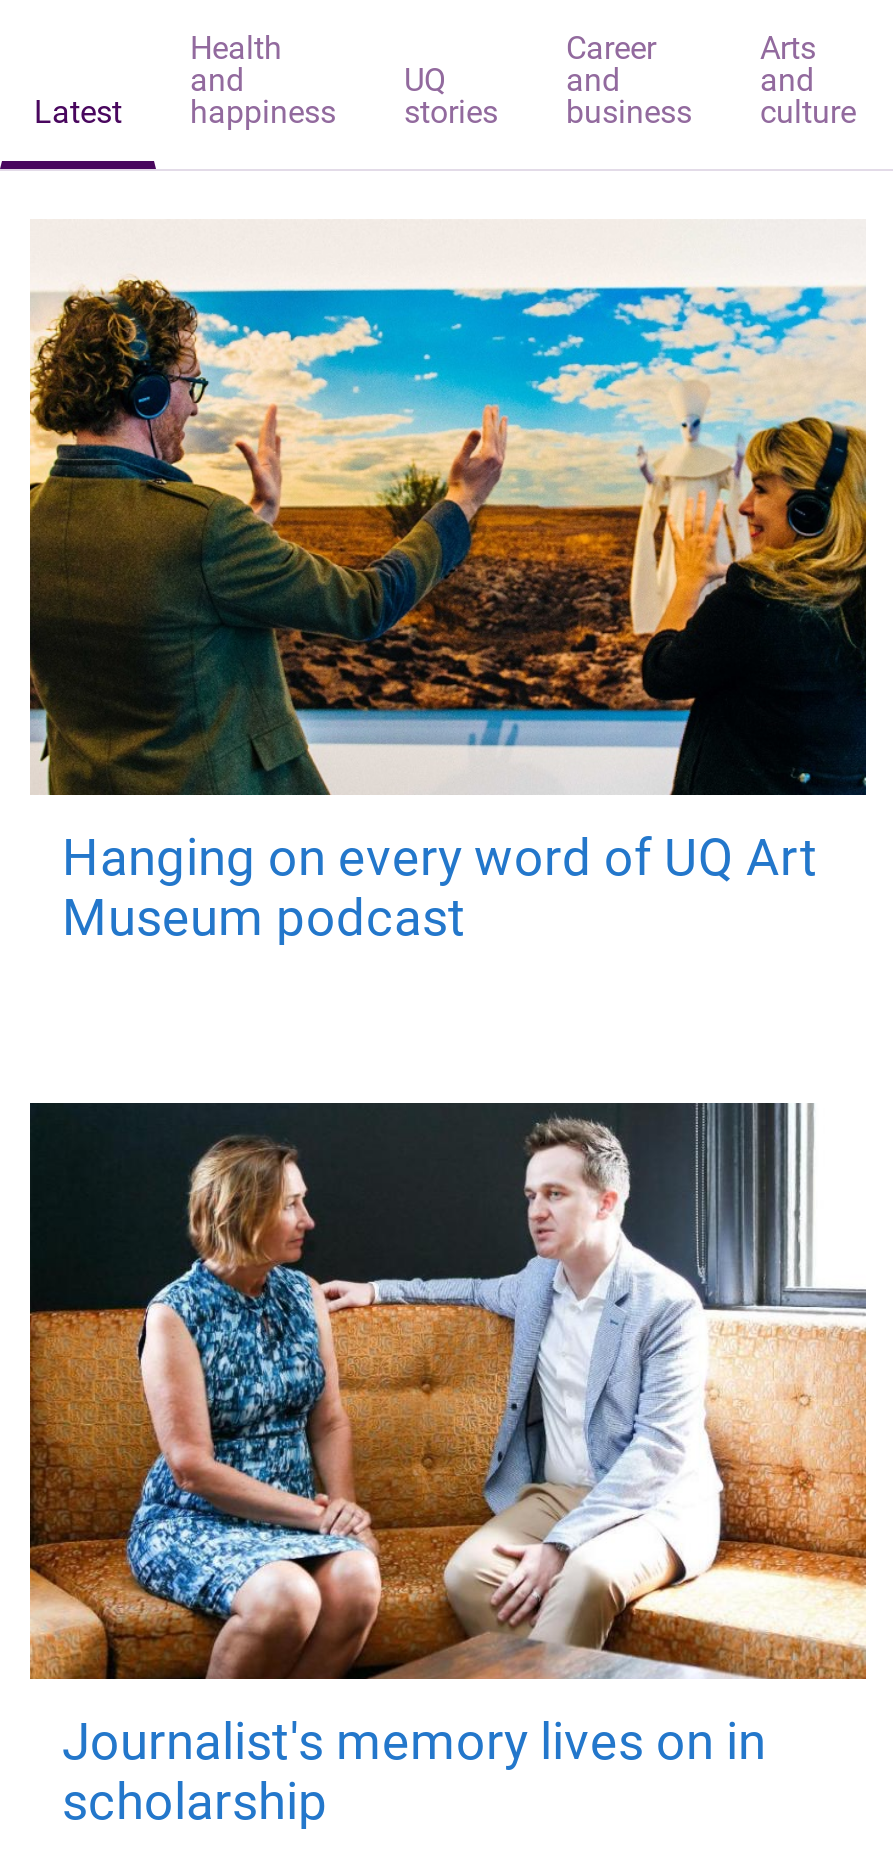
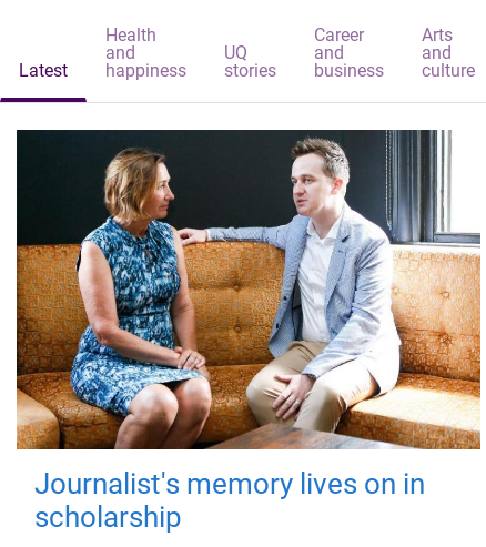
[28,273,868,947] [image] | Hanging on every word of UQ Art | Museum podcast -> none

